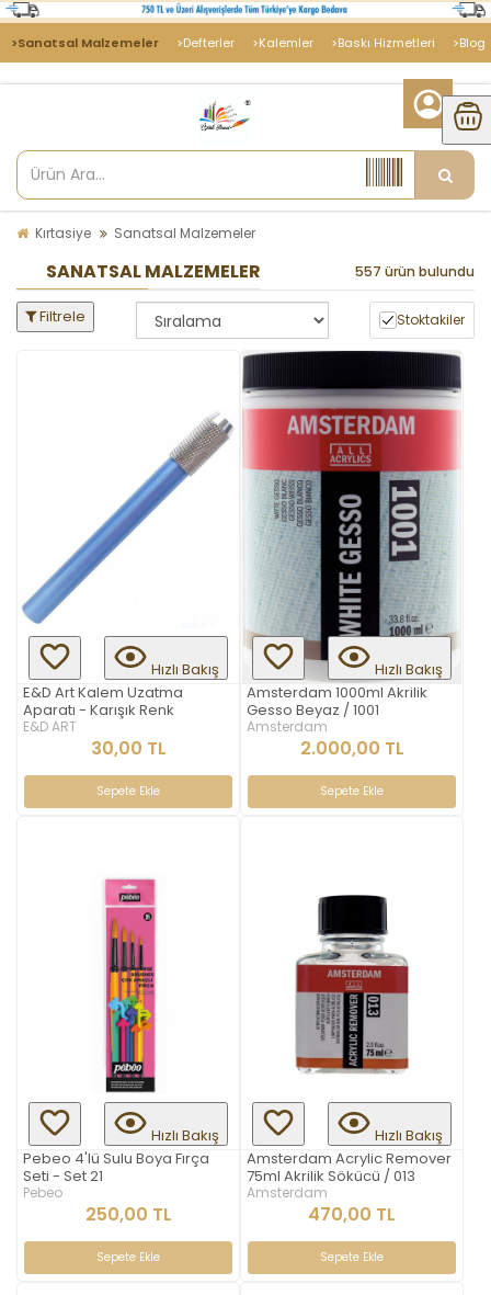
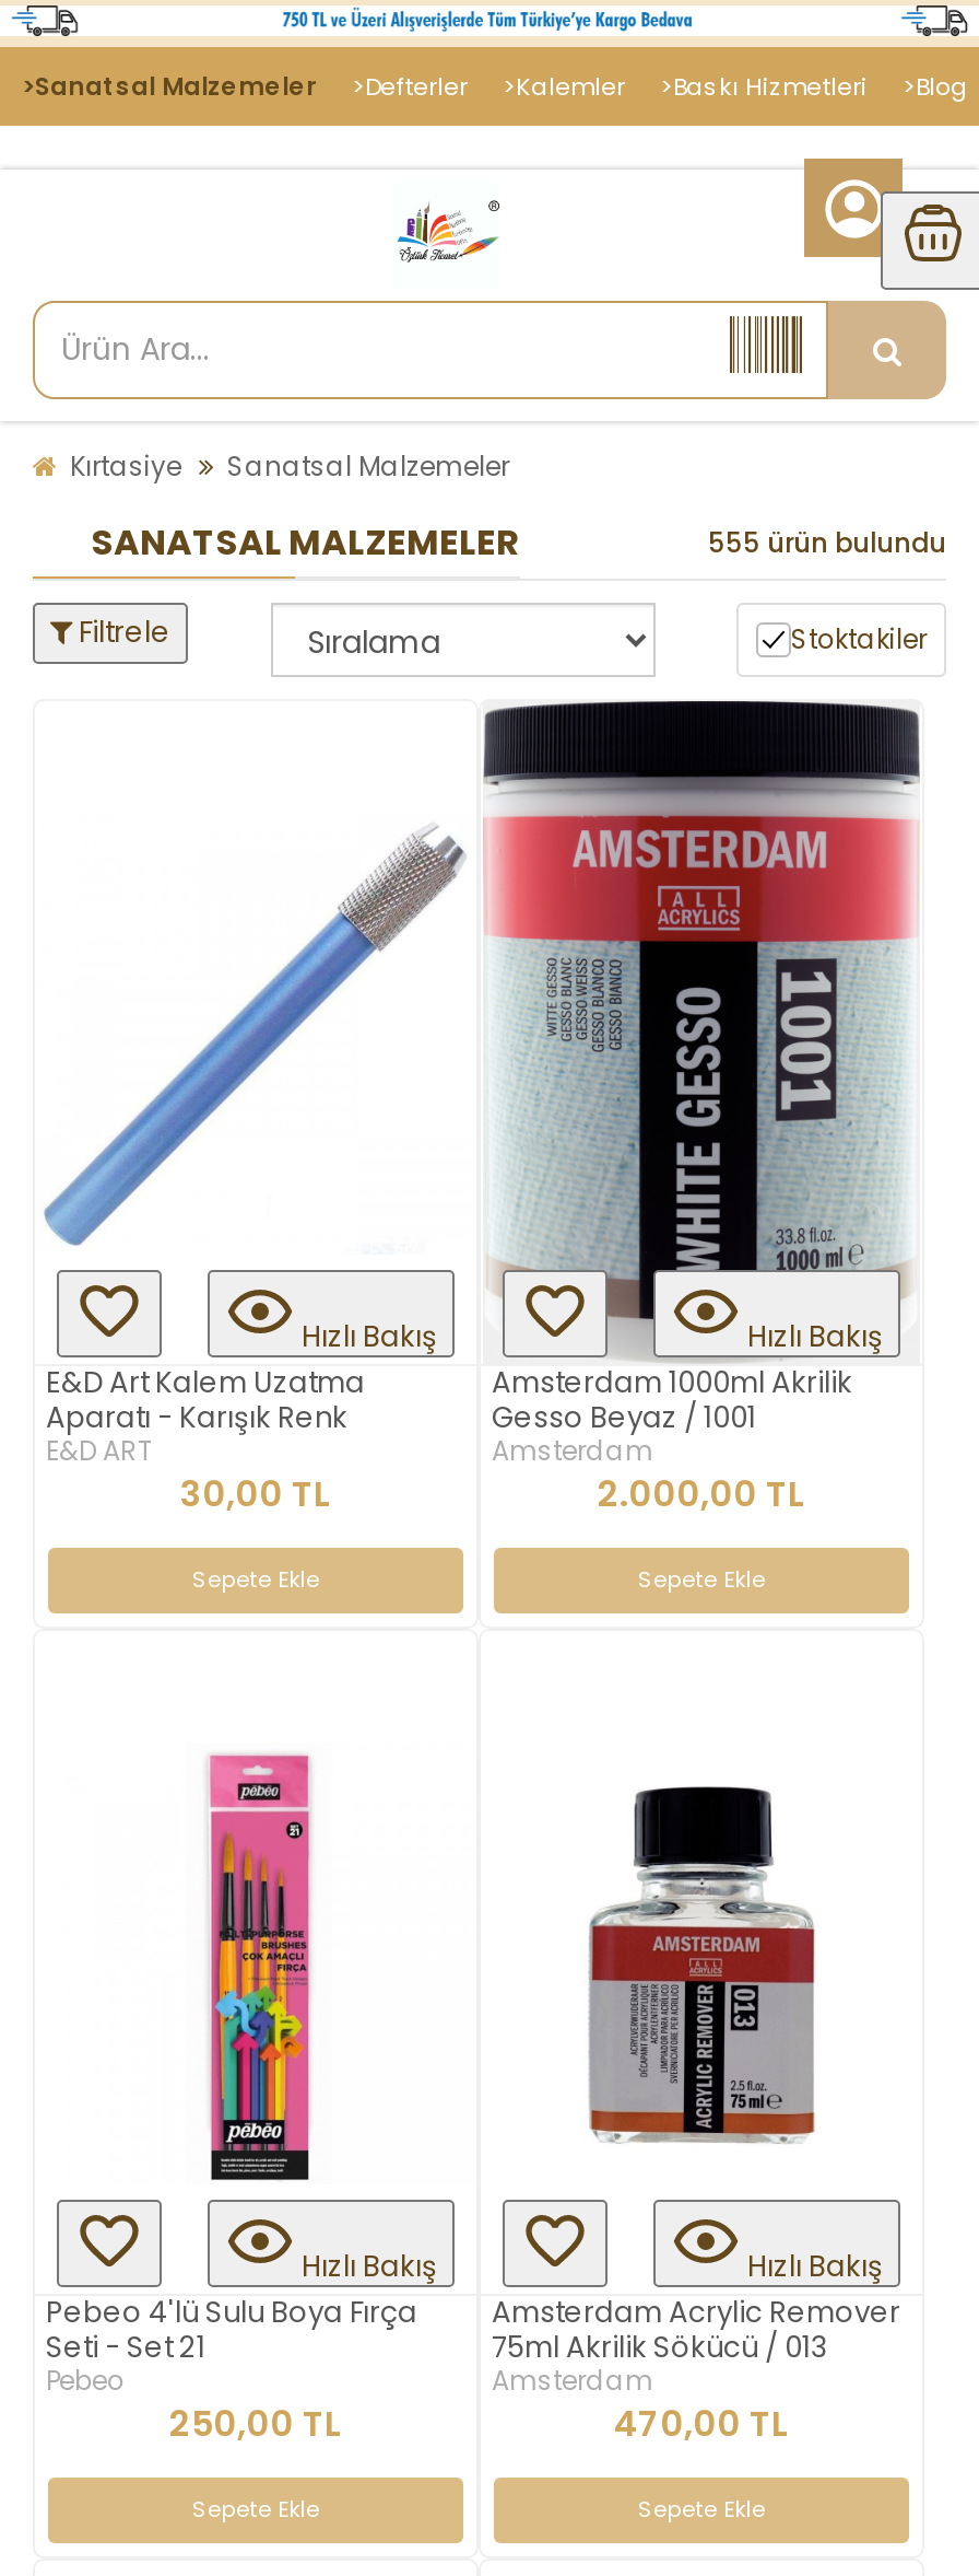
[355,262,475,280] 557 ürün bulundu -> [708,523,946,560] 555 ürün bulundu

